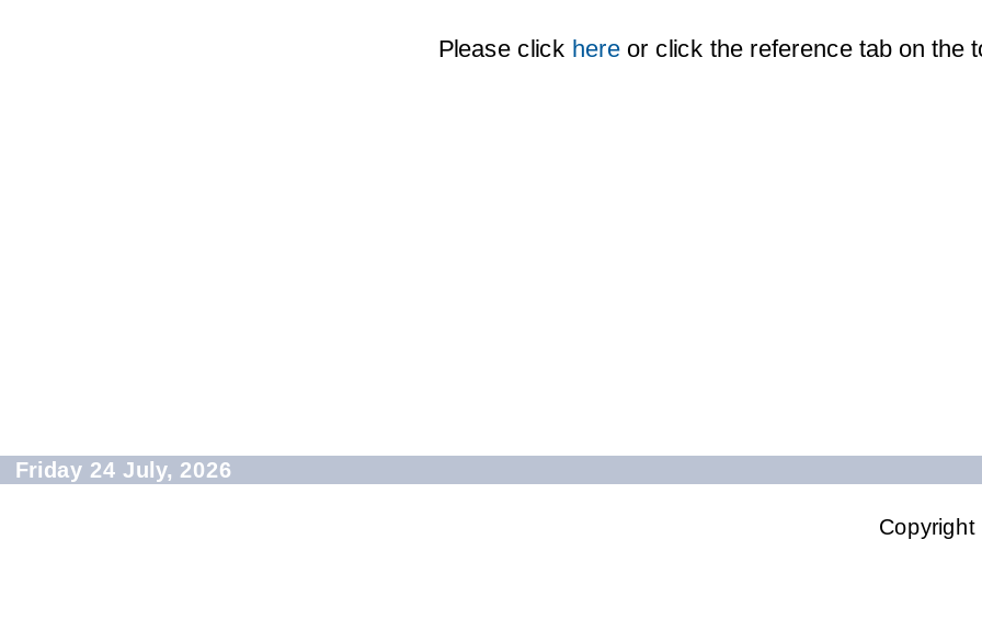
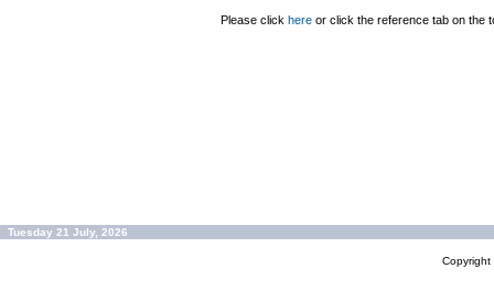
[2,458,245,482] Friday 24 July, 2026 -> [1,226,135,238] Tuesday 21 July, 2026

